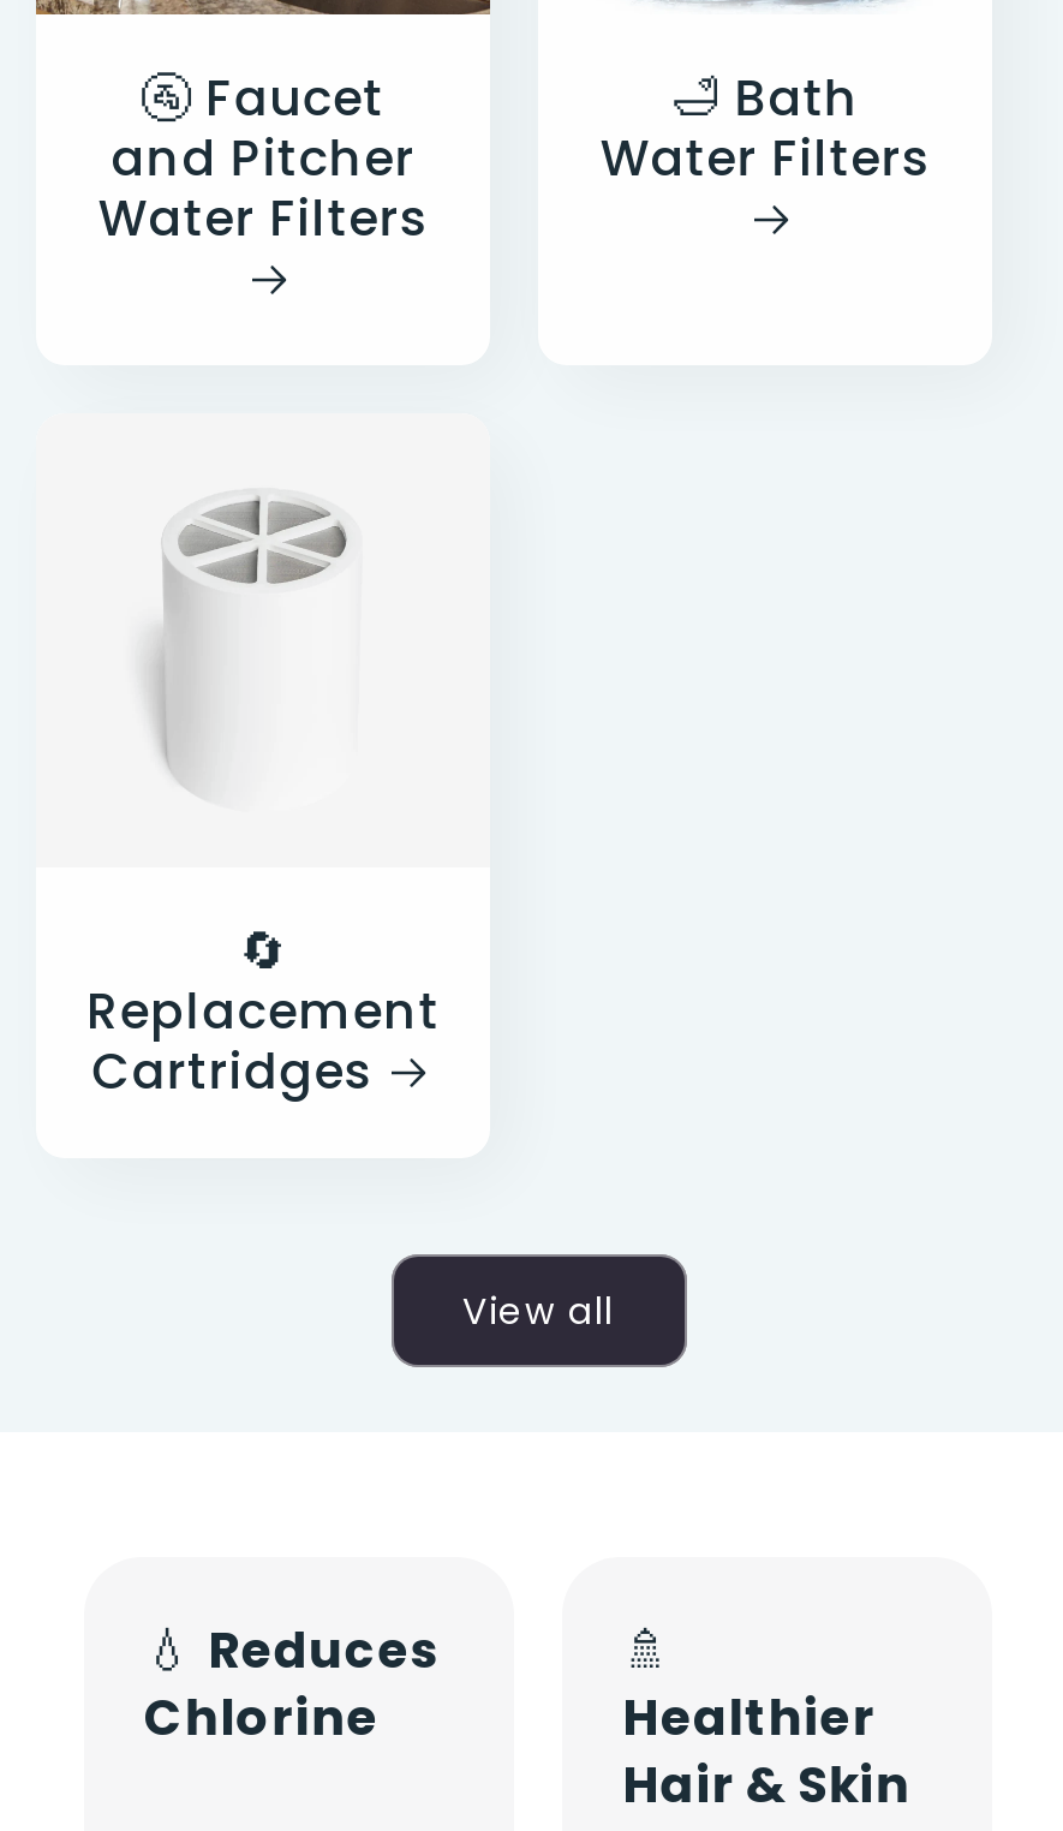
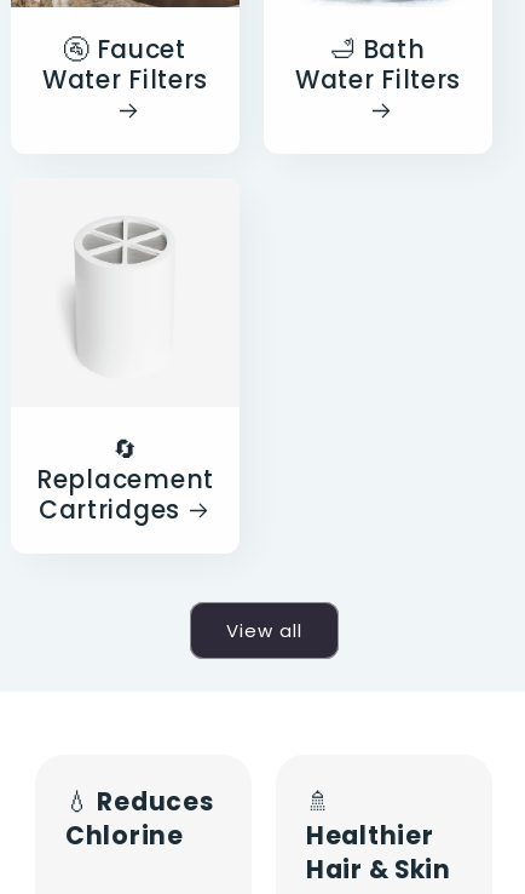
[111,125,416,192] and Pitcher -> none

